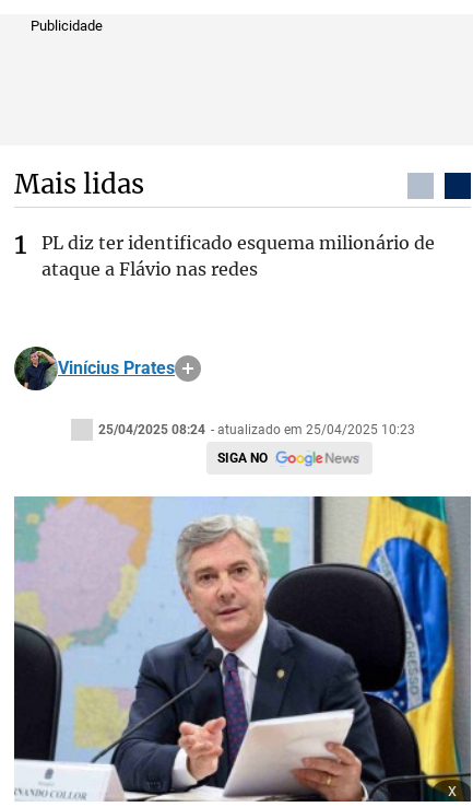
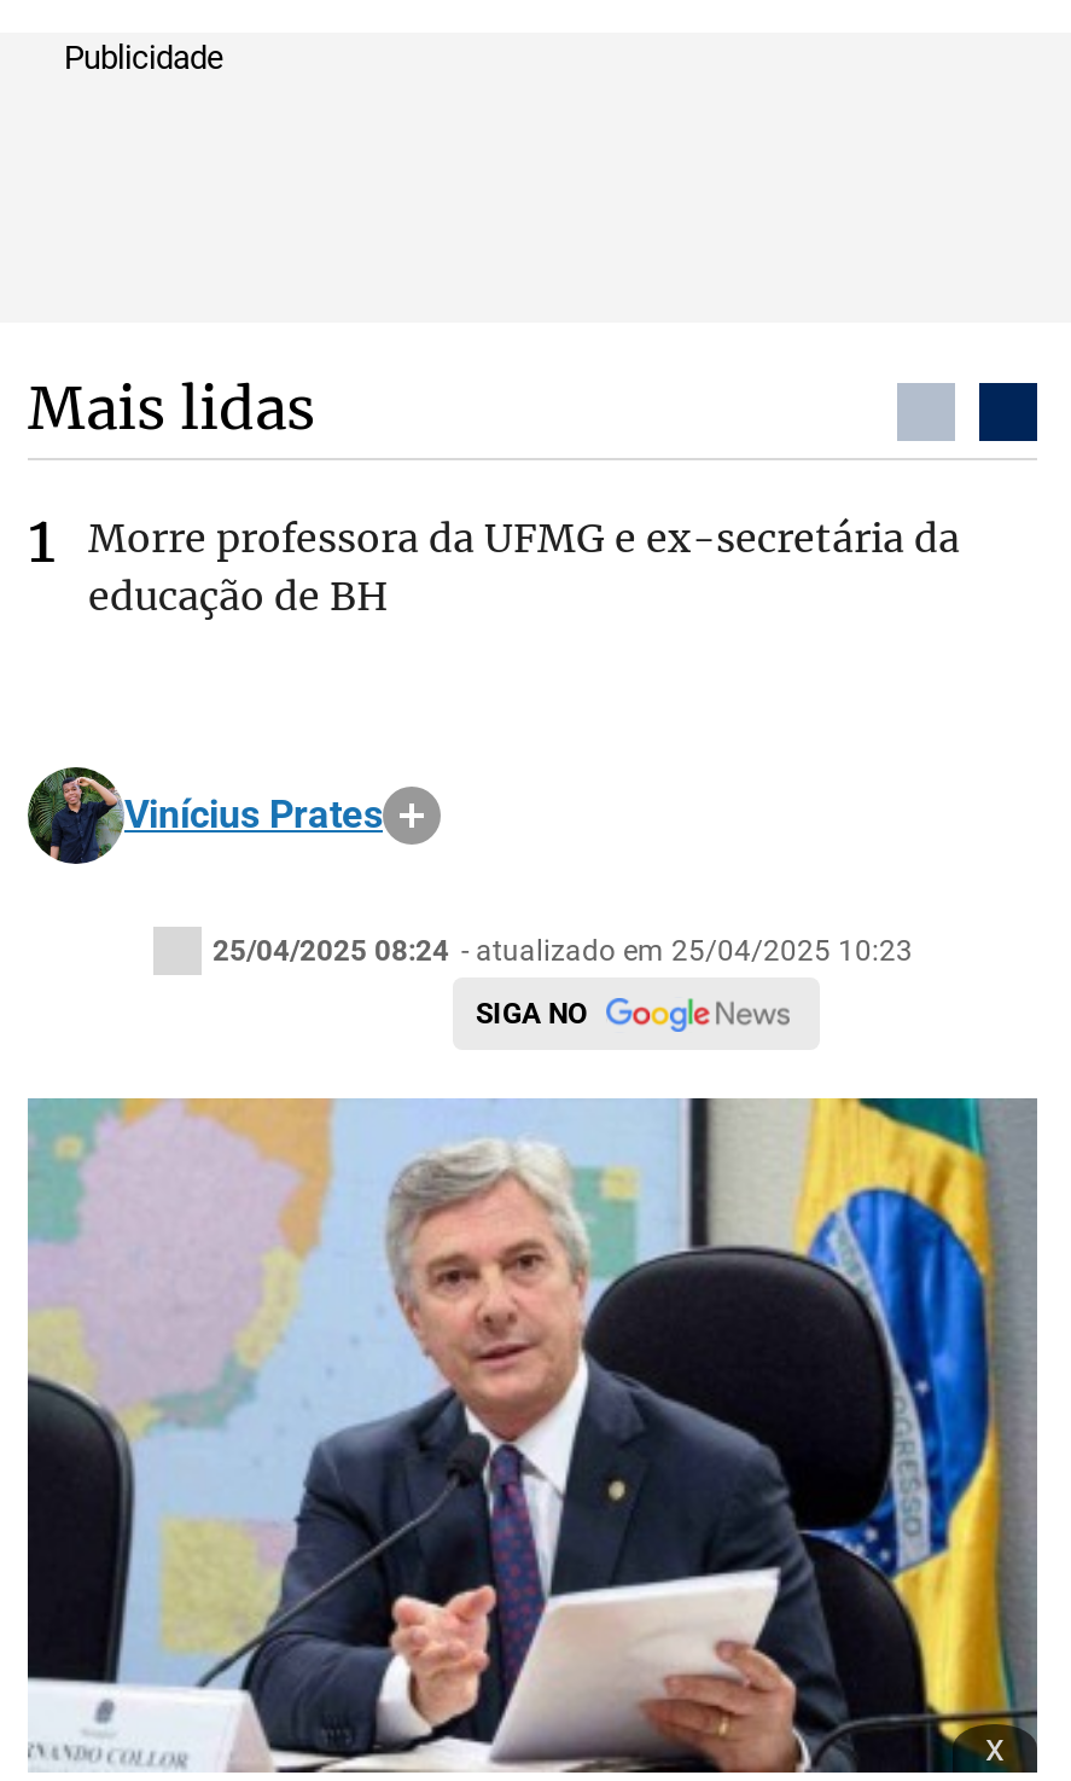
[42,232,435,280] PL diz ter identificado esquema milionário de | ataque a Flávio nas redes -> [88,514,960,620] Morre professora da UFMG e ex-secretária da | educação de BH

